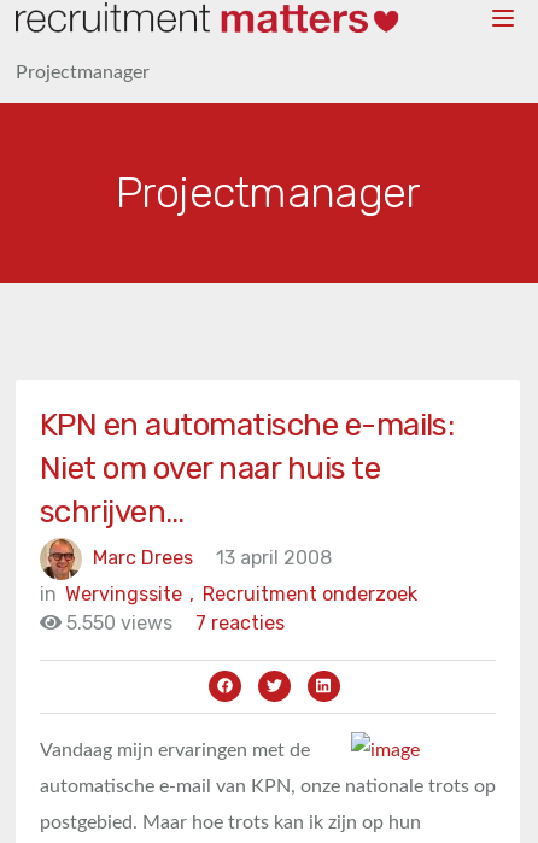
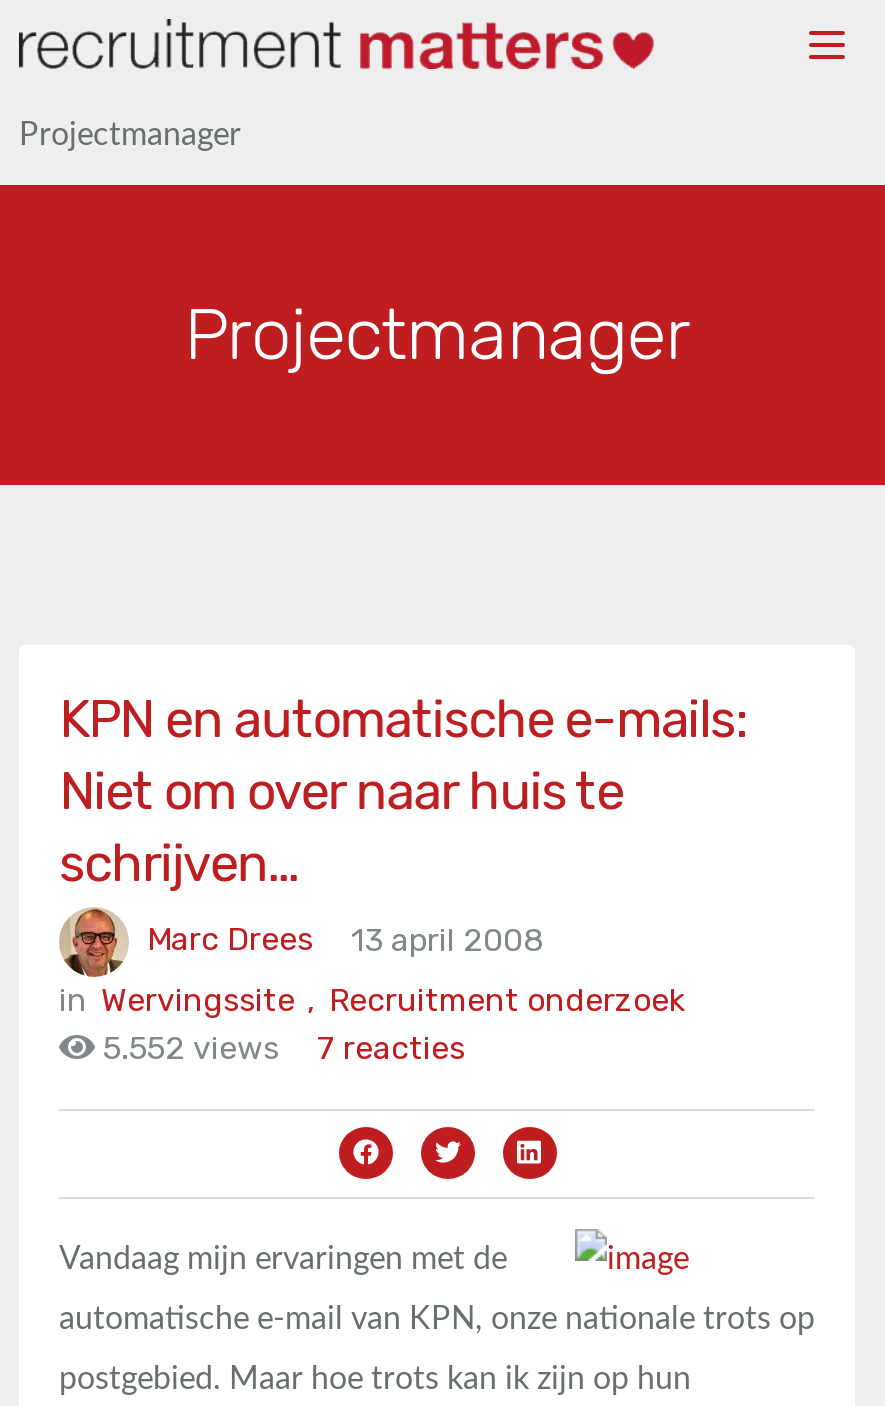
[62,611,285,634] 5.550 views 7 reacties -> [95,1029,465,1067] 5.552 views 7 reacties

